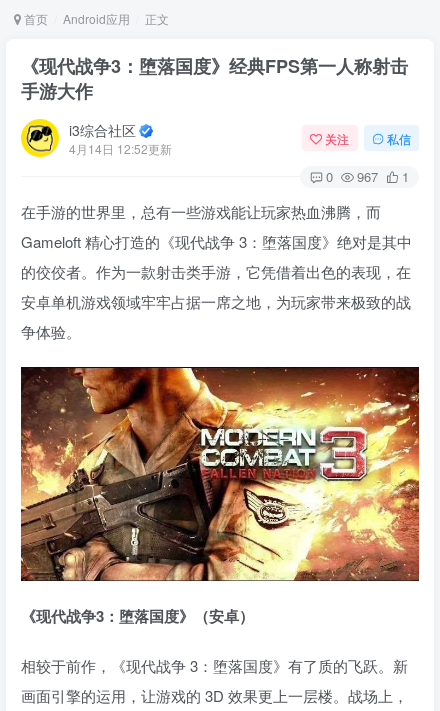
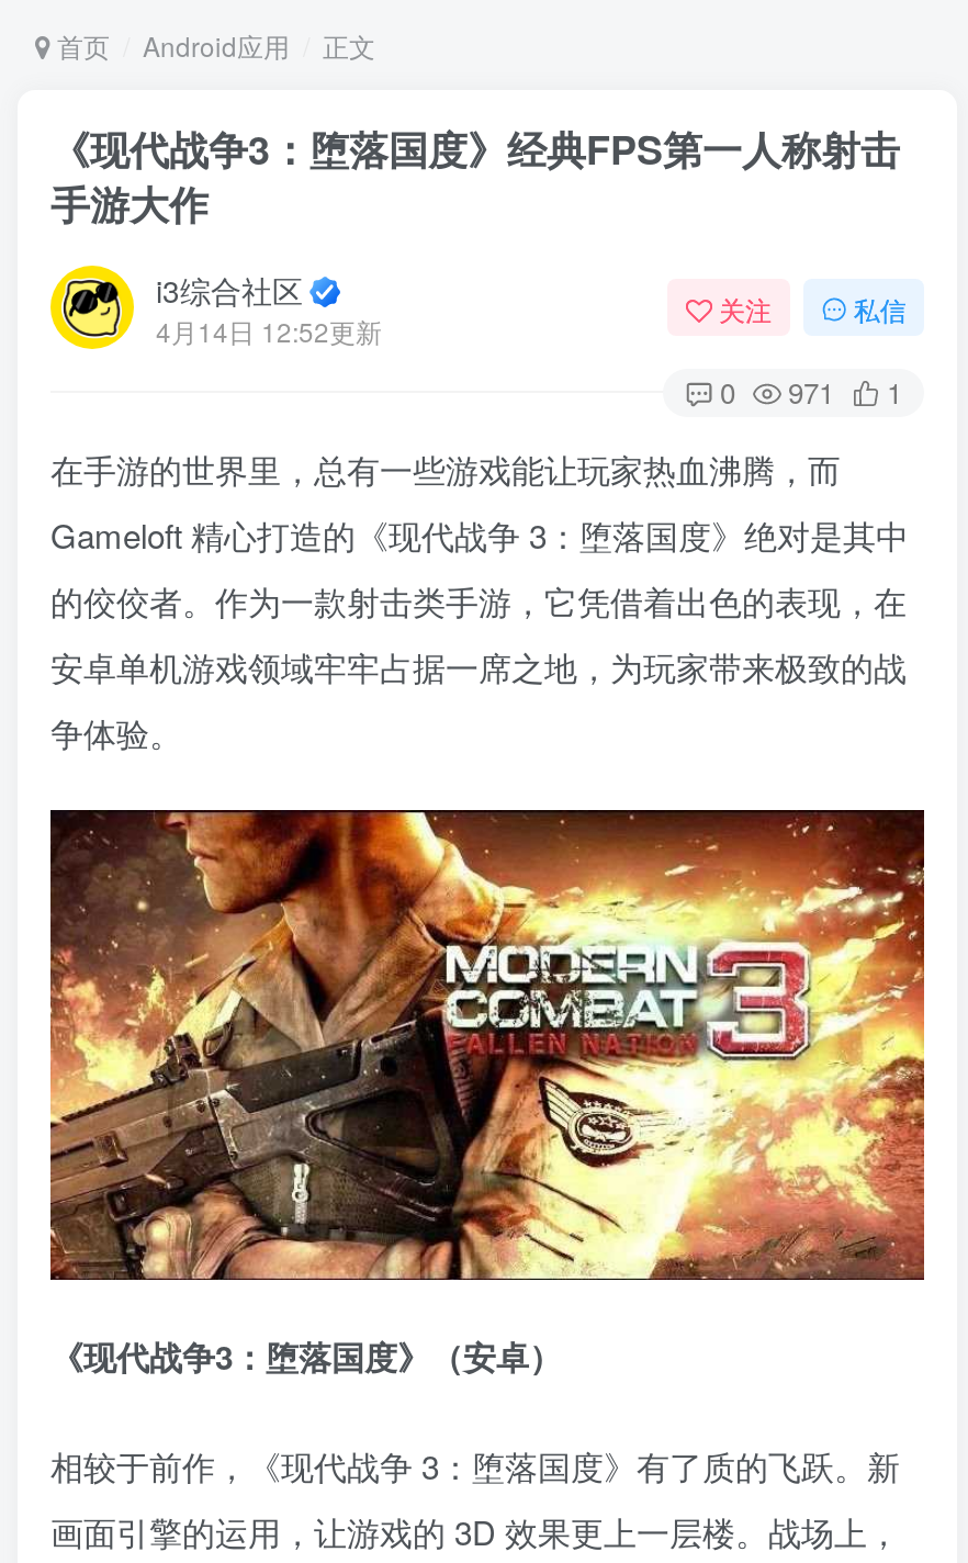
[326,167,409,186] 0 967 1 -> [720,371,902,413] 0 971 1

